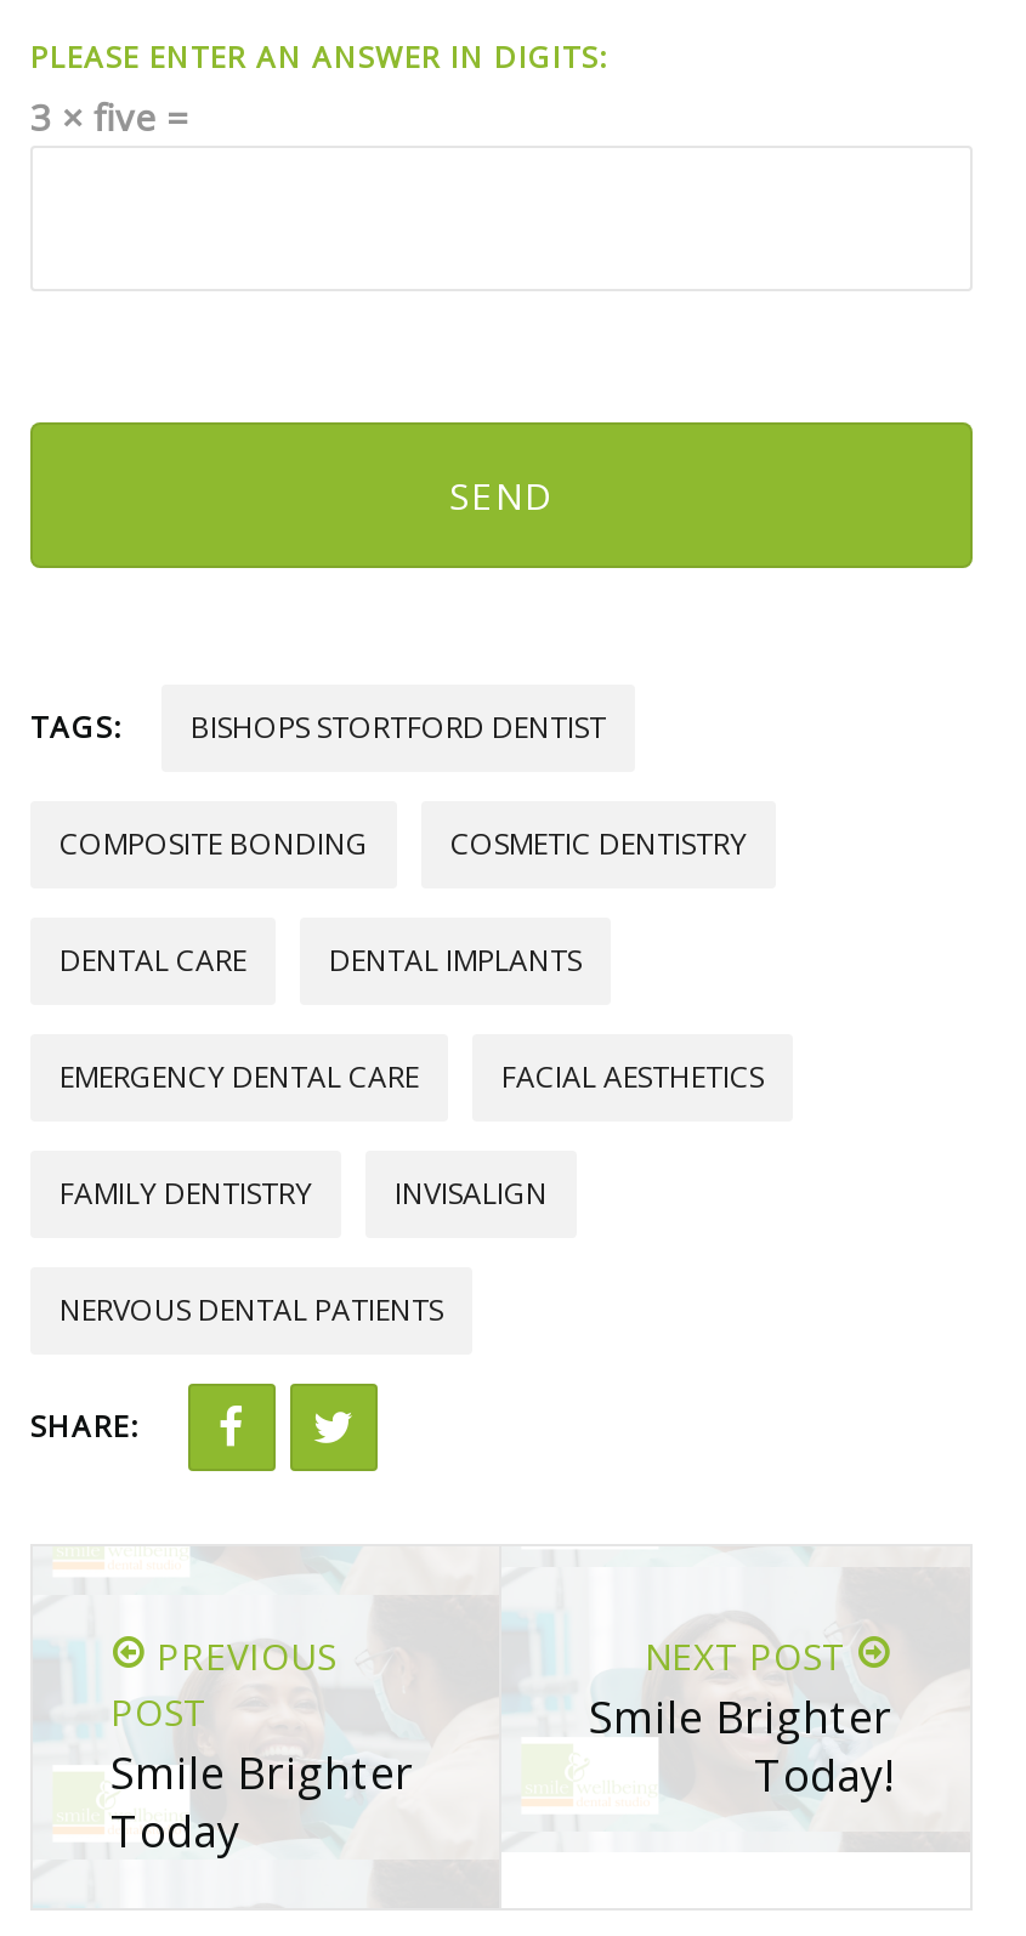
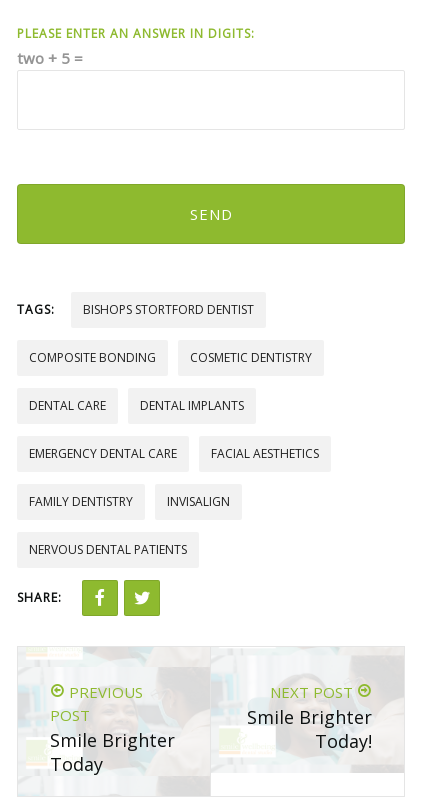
[30,92,188,140] 3 × five = -> [17,48,83,68] two + 5 =

